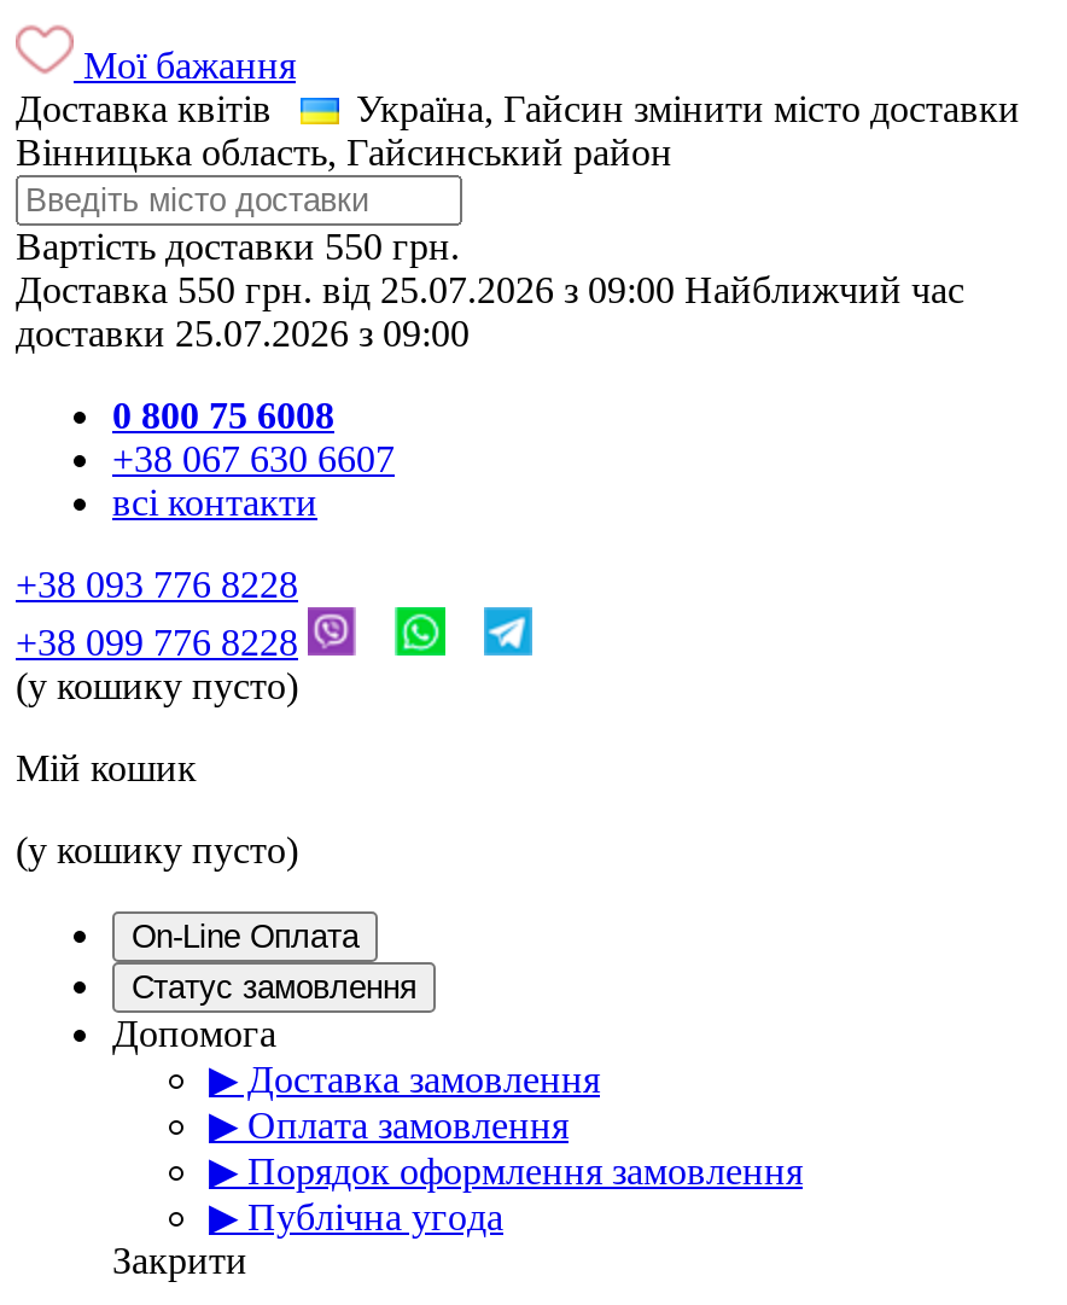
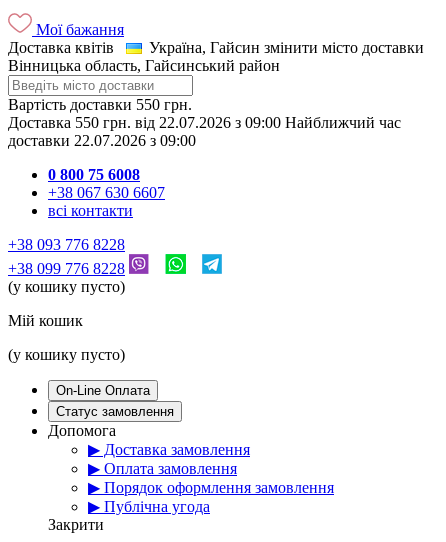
[16,269,964,310] Доставка 550 грн. від 25.07.2026 з 09:00 Найближчий час -> [8,114,401,131] Доставка 550 грн. від 22.07.2026 з 09:00 Найближчий час
[16,313,470,354] доставки 25.07.2026 з 09:00 -> [8,132,196,149] доставки 22.07.2026 з 09:00

